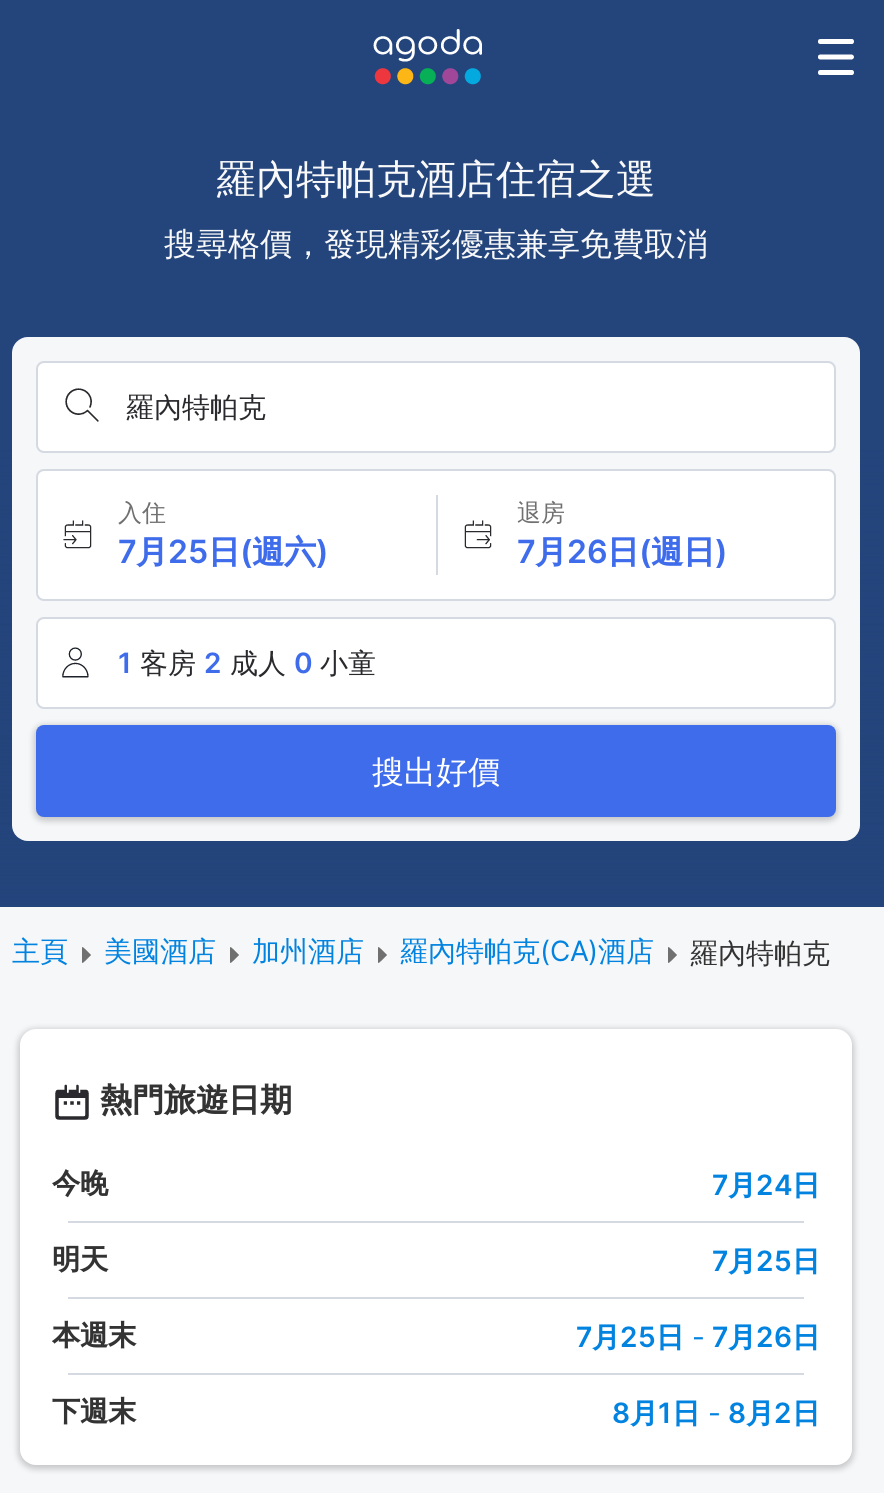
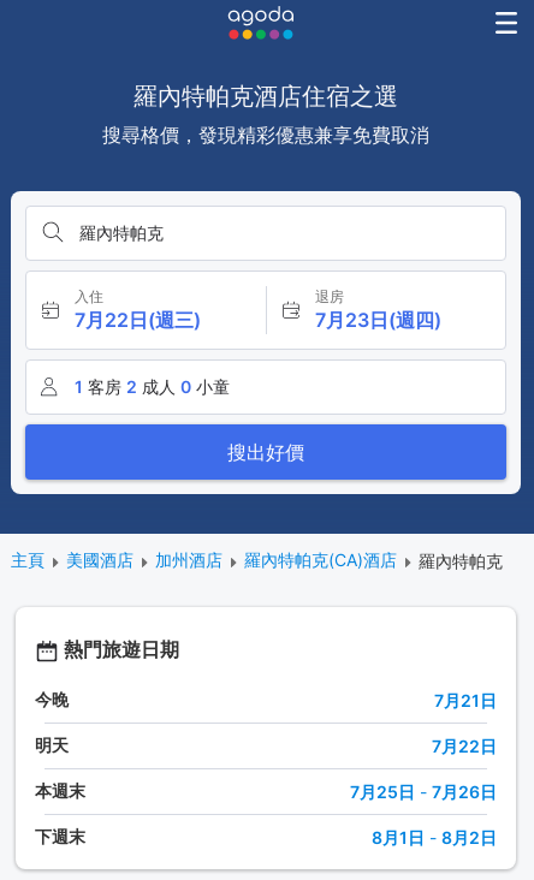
[118,531,328,571] 7月25日(週六) -> [75,308,201,332] 7月22日(週三)
[517,531,727,571] 7月26日(週日) -> [315,308,441,332] 7月23日(週四)
[712,1166,820,1200] 7月24日 -> [434,690,497,710] 7月21日
[712,1242,820,1276] 7月25日 -> [432,735,497,756] 7月22日

